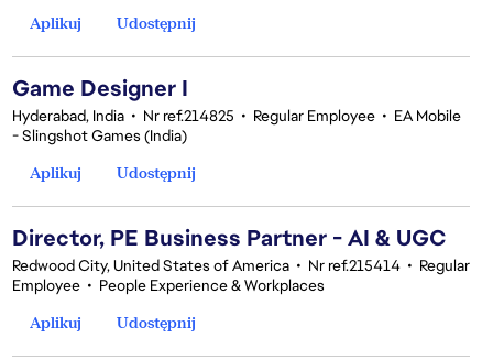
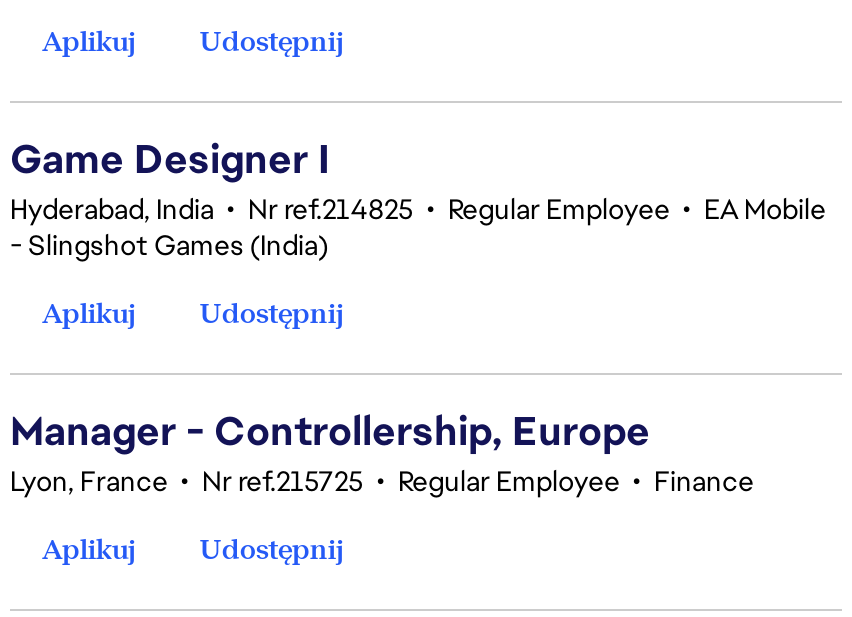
[12,224,470,295] Director, PE Business Partner - AI & UGC | Redwood City, United States of America • Nr ref.215414 • Regular | Employee • People Experience & Workplaces -> [10,405,754,499] Manager - Controllership, Europe | Lyon, France • Nr ref.215725 • Regular Employee • Finance

